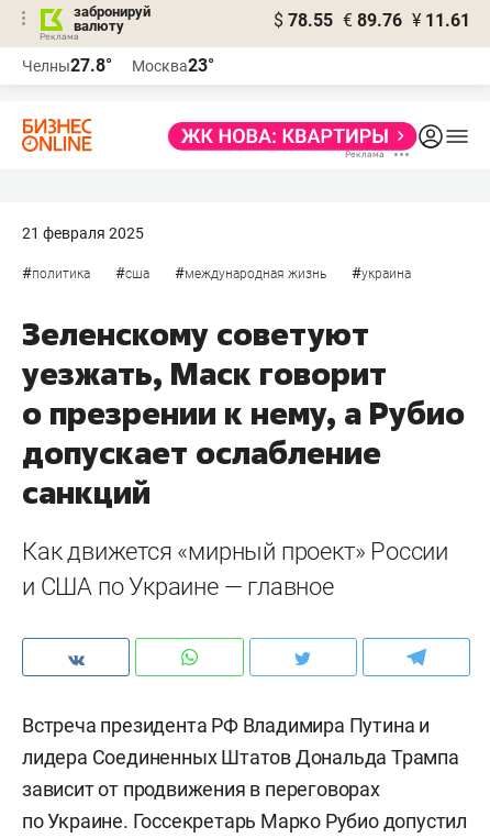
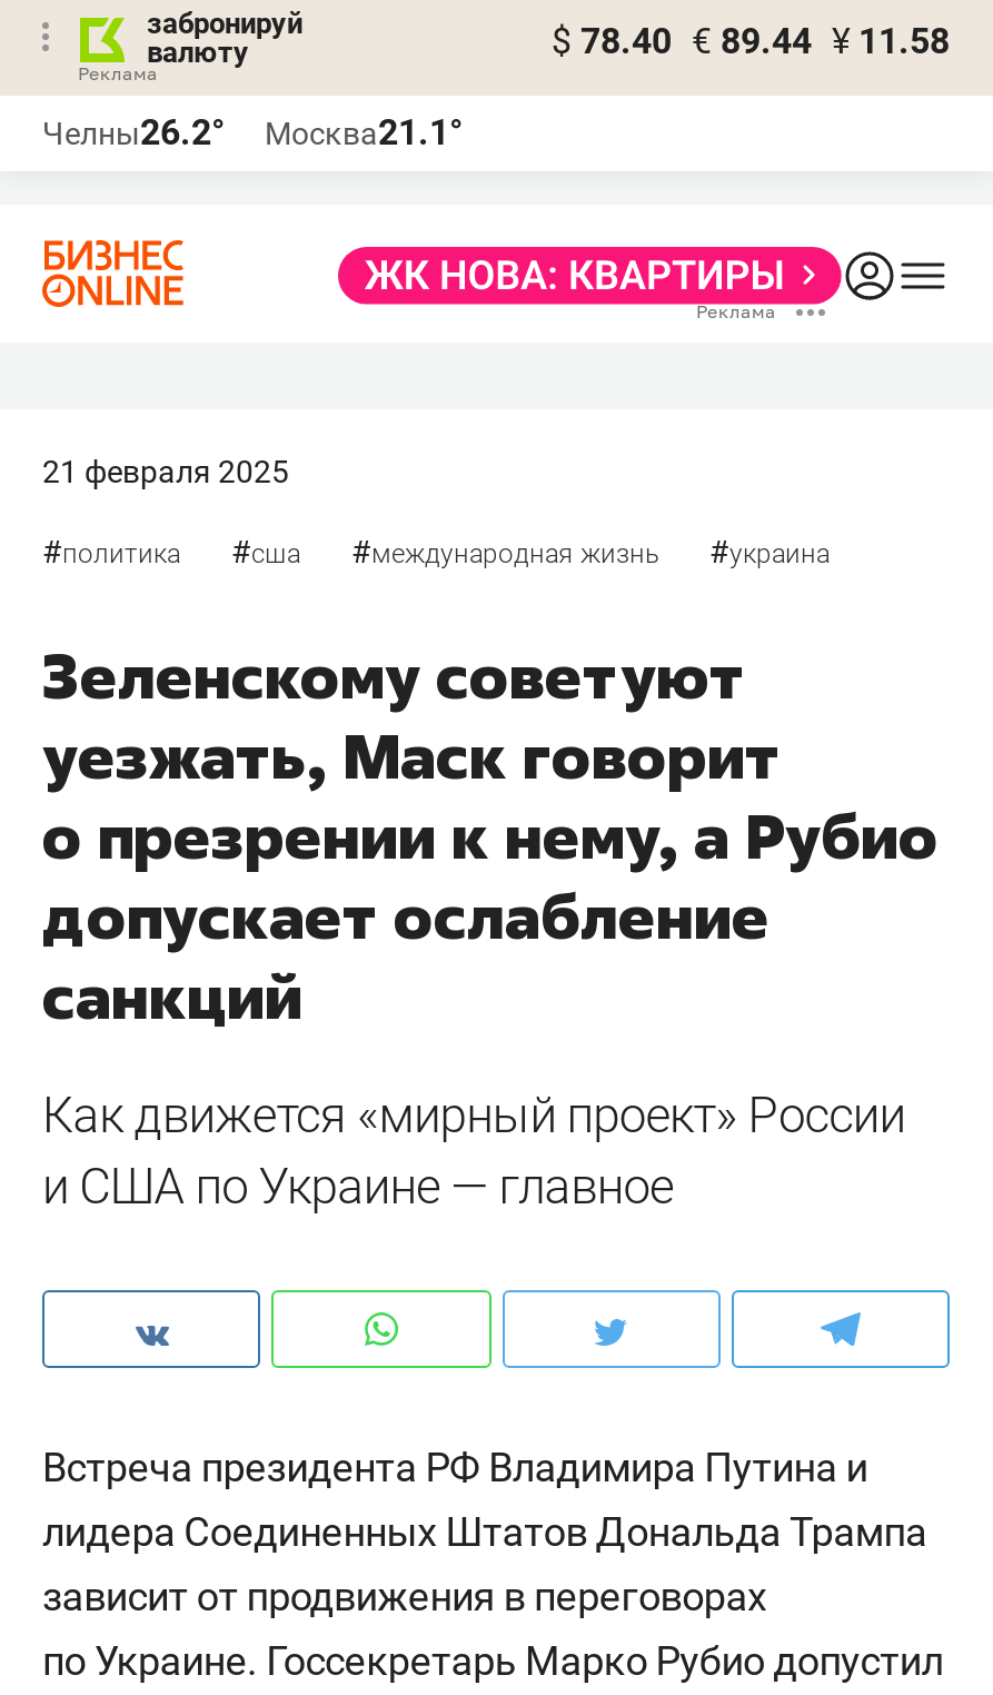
[274,10,470,31] $ 78.55 € 89.76 ¥ 11.61 -> [552,20,950,62] $ 78.40 € 89.44 ¥ 11.58
[22,55,112,76] Челны27.8° -> [42,111,225,153] Челны26.2°
[132,55,214,76] Москва23° -> [265,111,463,153] Москва21.1°

